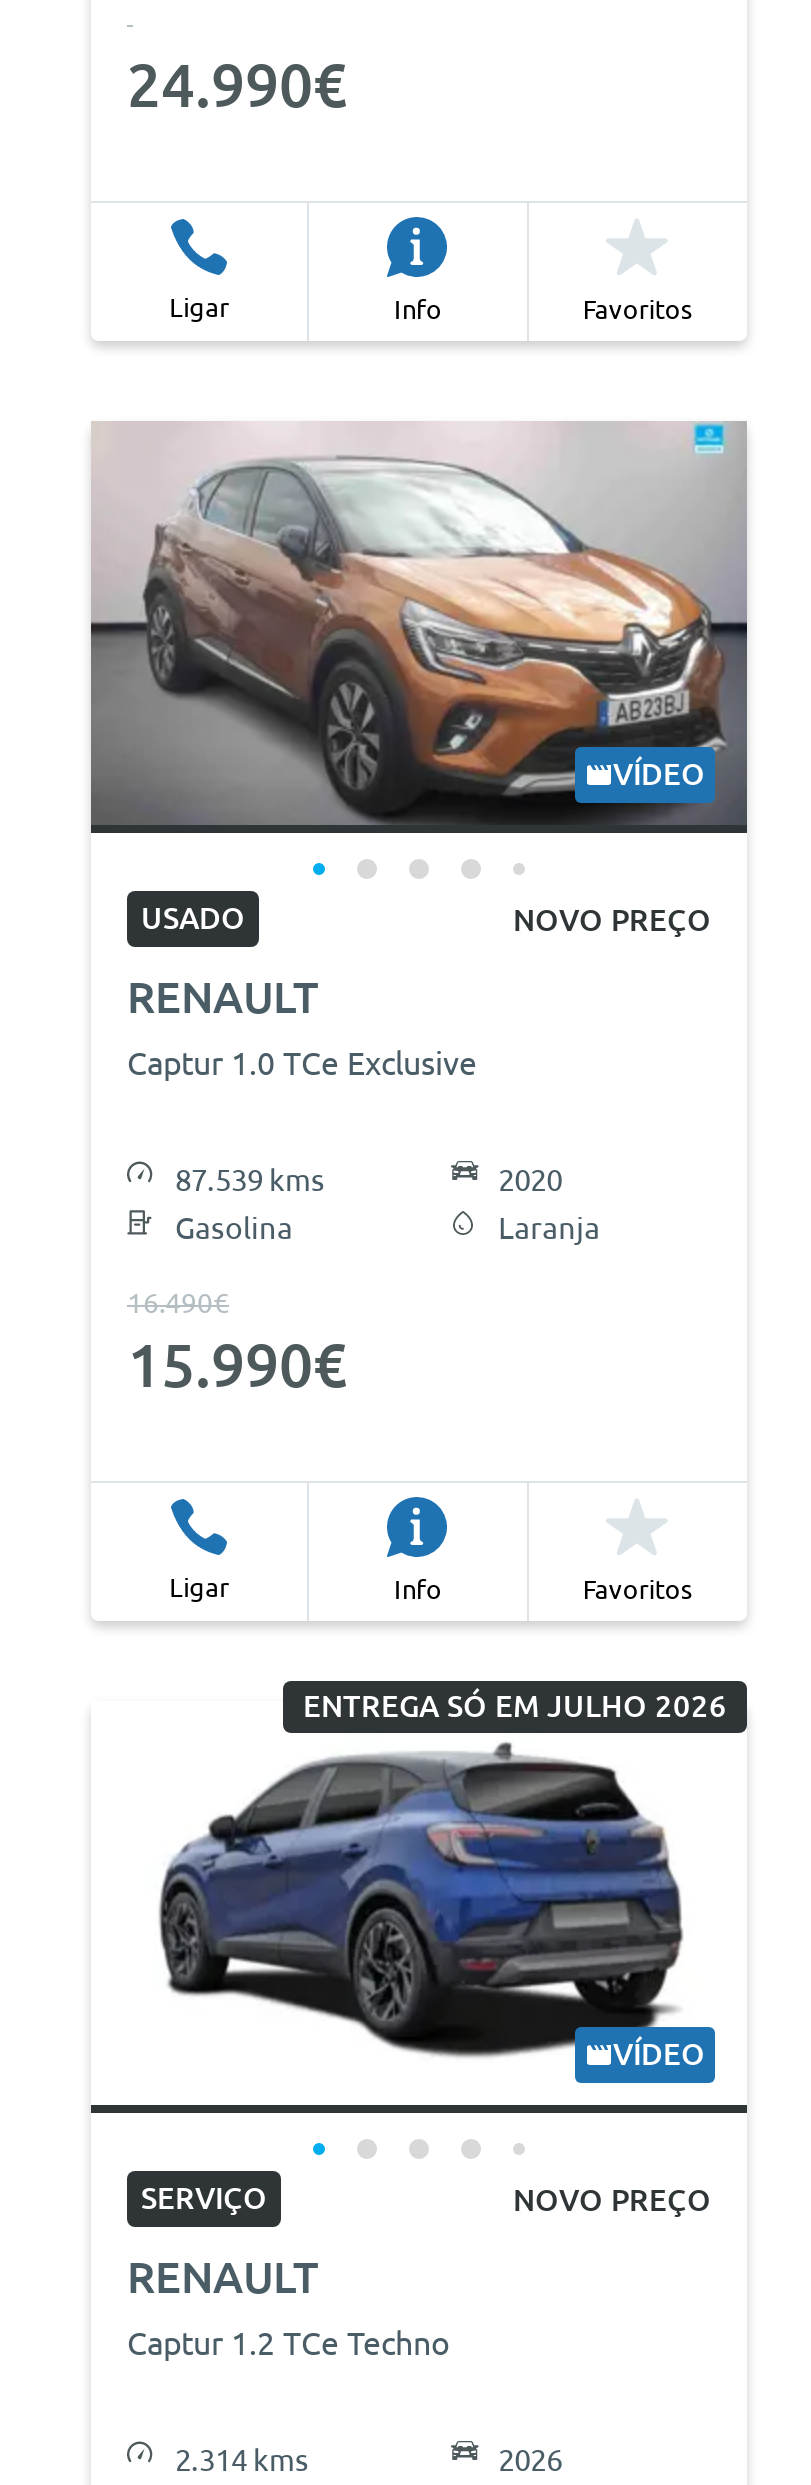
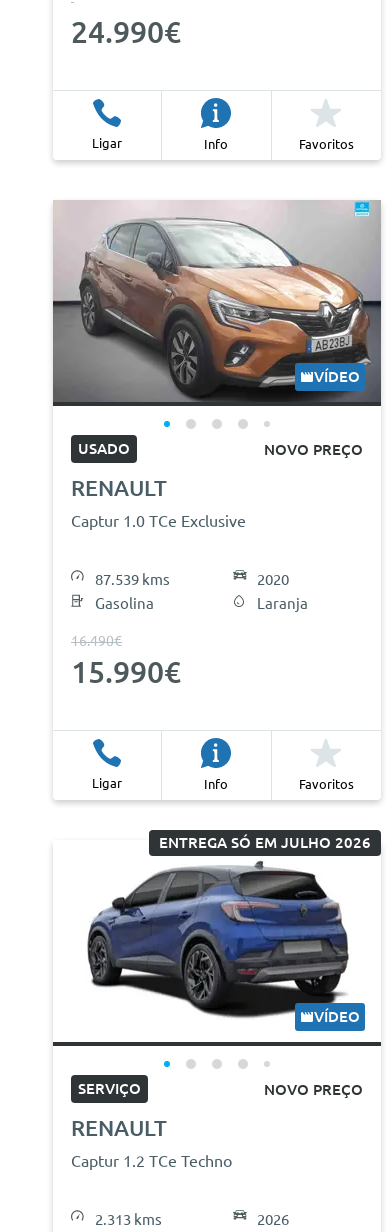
[175,2443,309,2477] 2.314 kms -> [95,1211,162,1228] 2.313 kms

